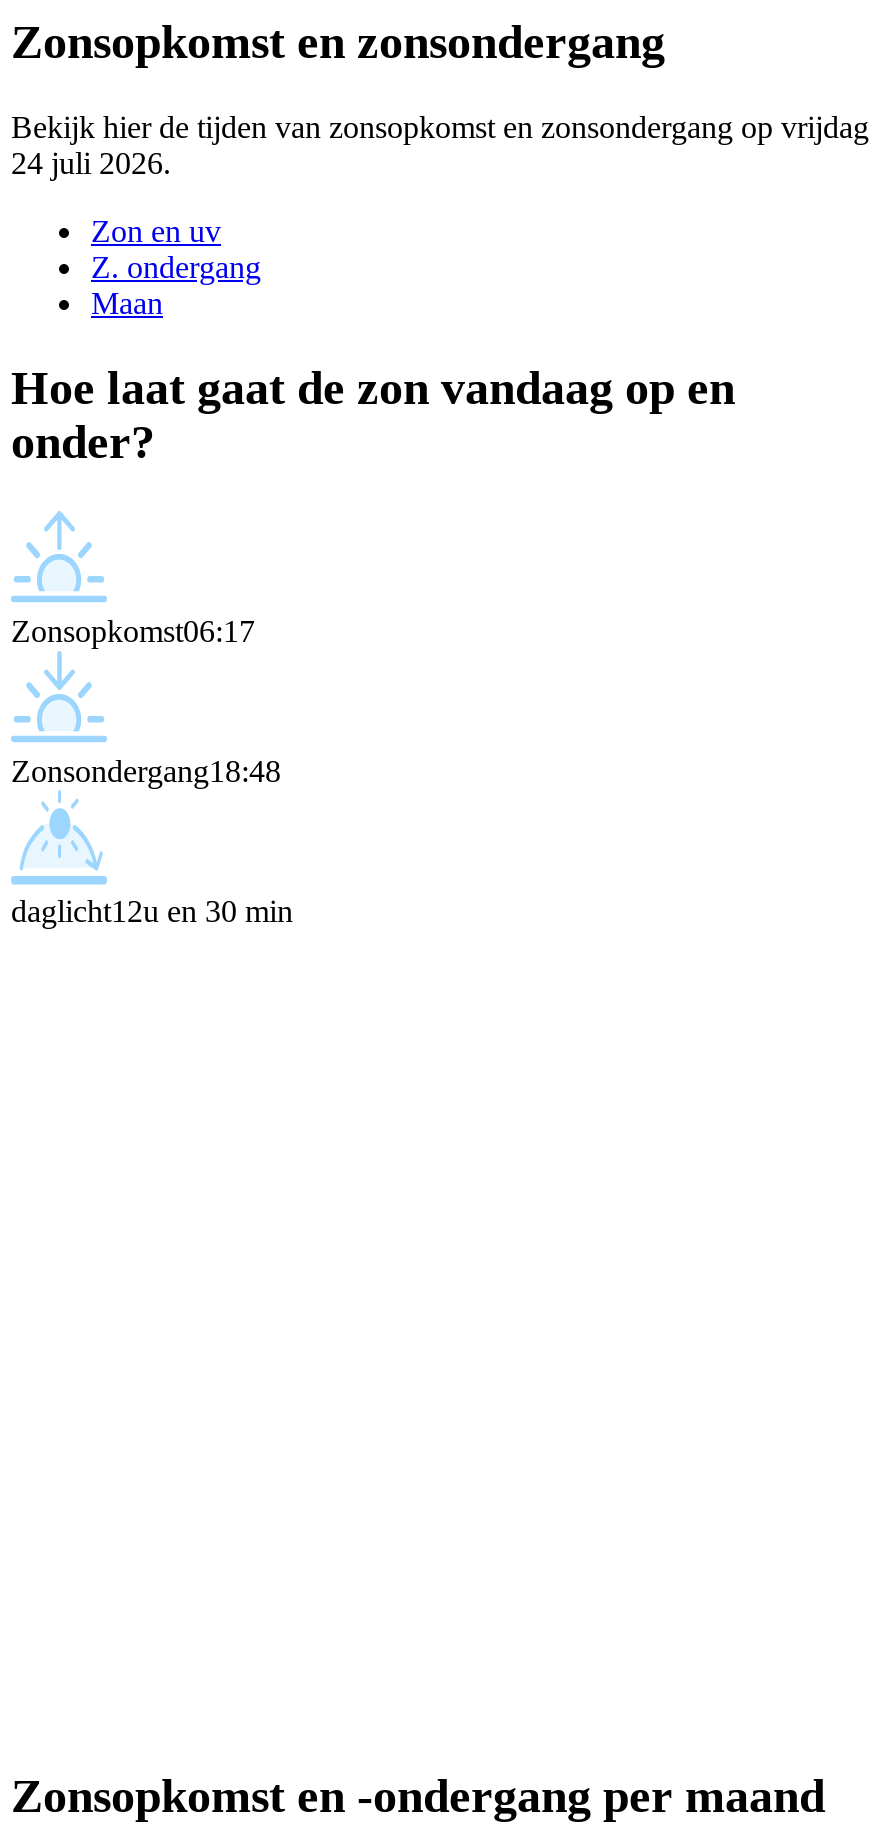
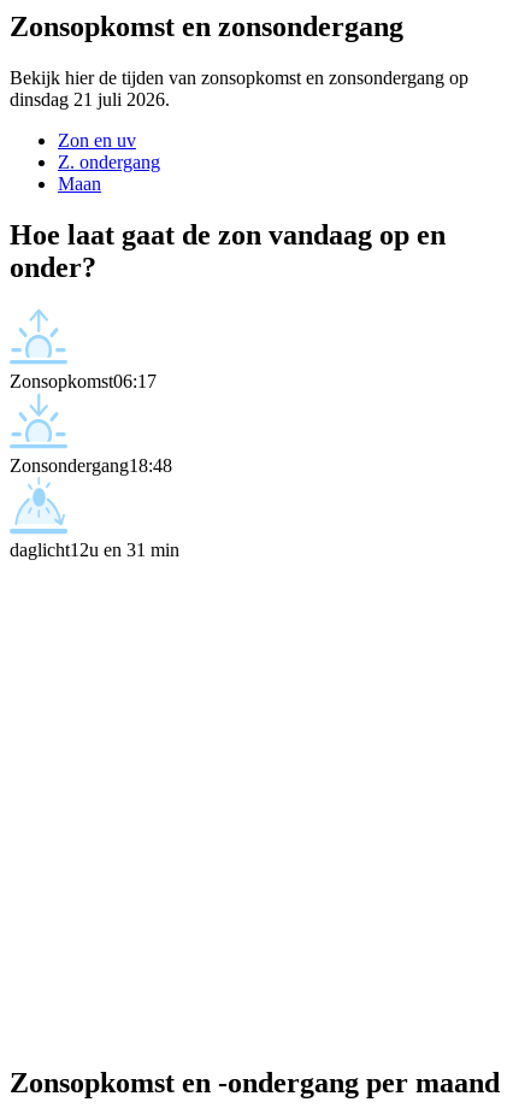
[11,110,869,180] Bekijk hier de tijden van zonsopkomst en zonsondergang op vrijdag | 24 juli 2026. -> [10,67,468,109] Bekijk hier de tijden van zonsopkomst en zonsondergang op | dinsdag 21 juli 2026.
[11,893,293,927] daglicht12u en 30 min -> [10,539,179,560] daglicht12u en 31 min

